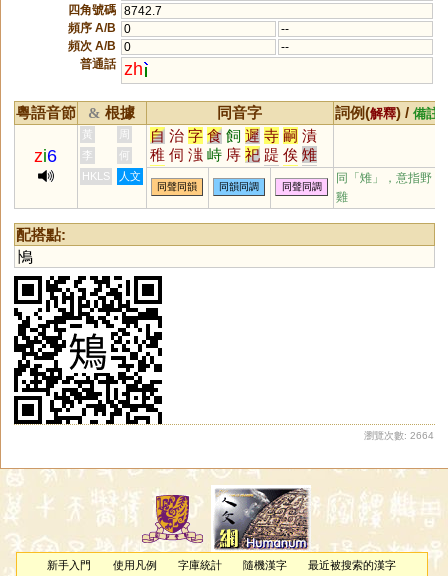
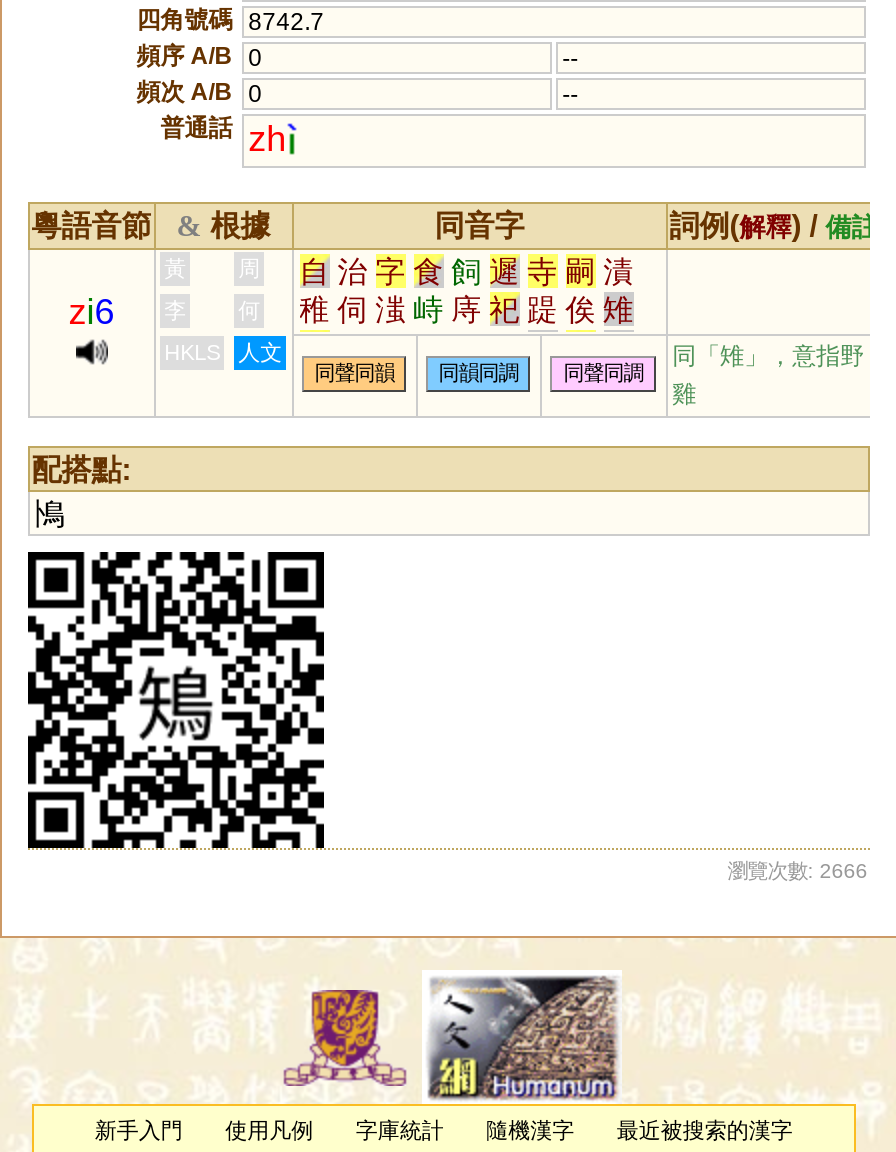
[364,430,434,441] 瀏覽次數: 2664 -> [727,860,867,882] 瀏覽次數: 2666

